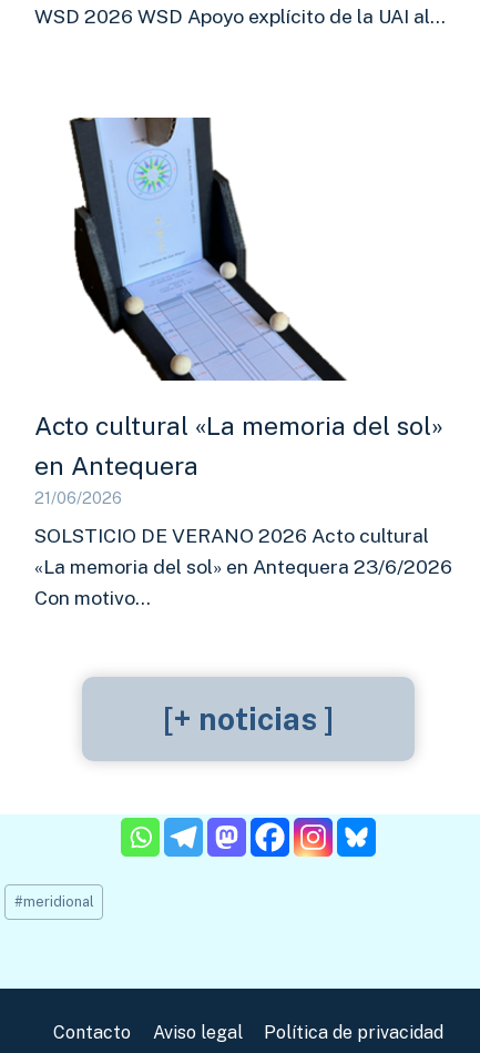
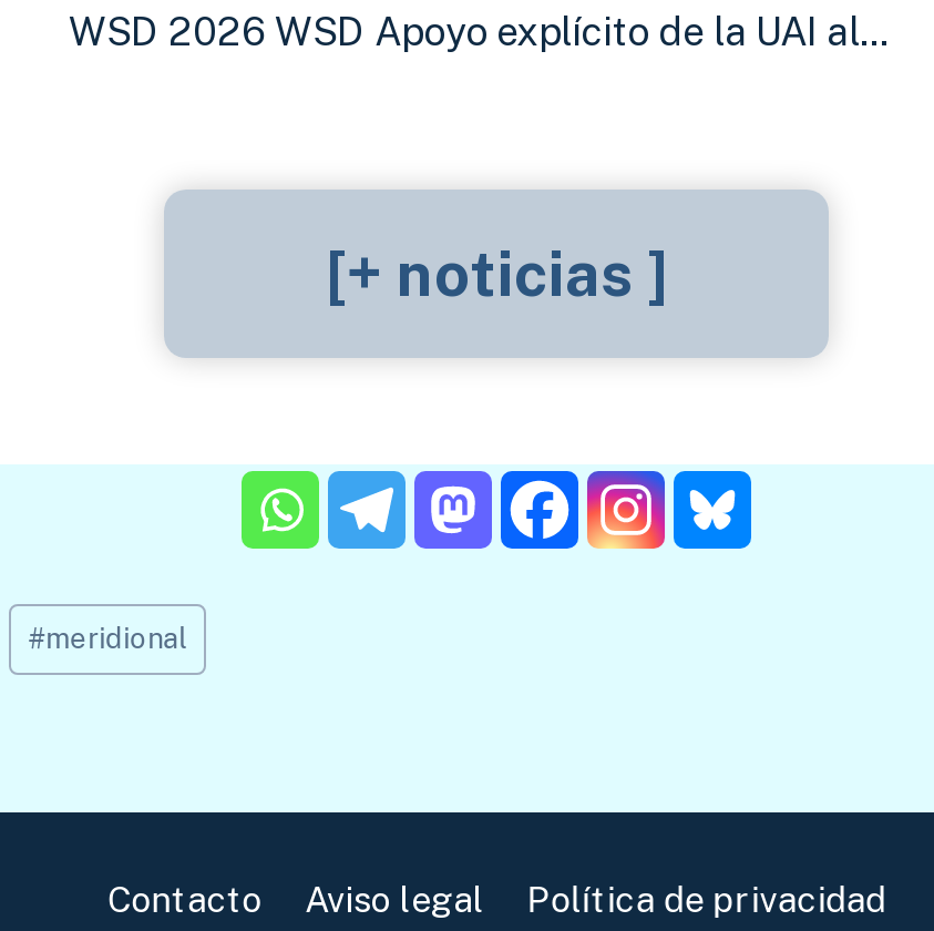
[34,117,452,609] [image] | Acto cultural «La memoria del sol» | en Antequera | 21/06/2026 | SOLSTICIO DE VERANO 2026 Acto cultural | «La memoria del sol» en Antequera 23/6/2026 | Con motivo… -> none

